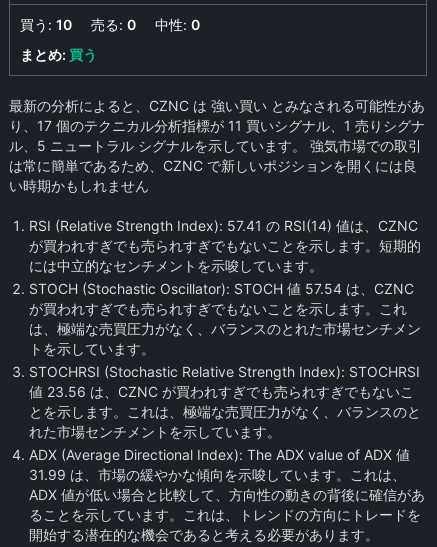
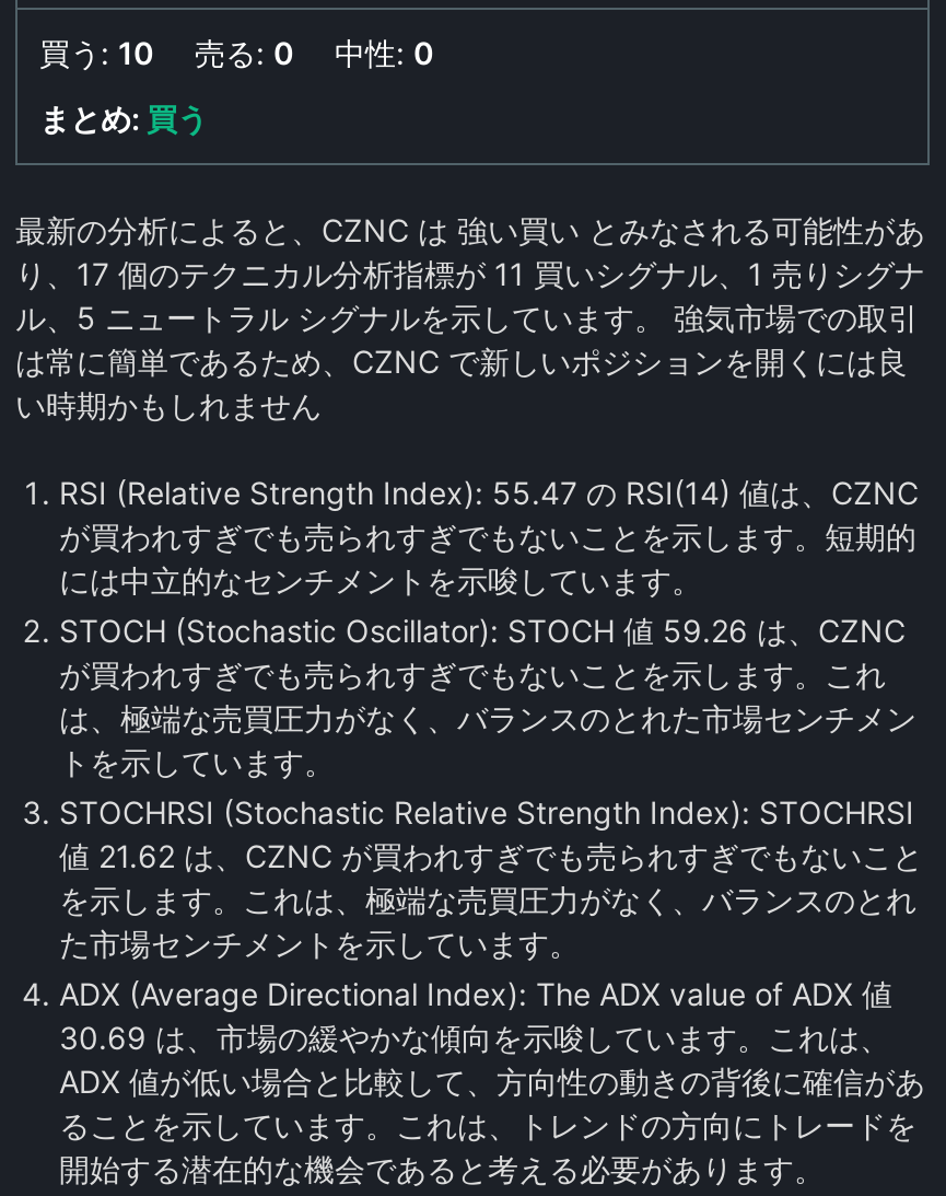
[29,216,418,233] RSI (Relative Strength Index): 57.41 の RSI(14) 値は、CZNC -> [59,473,919,510] RSI (Relative Strength Index): 55.47 の RSI(14) 値は、CZNC
[29,279,414,296] STOCH (Stochastic Oscillator): STOCH 値 57.54 は、CZNC -> [59,611,906,648] STOCH (Stochastic Oscillator): STOCH 値 59.26 は、CZNC
[29,382,421,439] 値 23.56 は、CZNC が買われすぎでも売られすぎでもないこ | とを示します。これは、極端な売買圧力がなく、バランスのと | れた市場センチメントを示しています。 -> [59,836,923,961] 値 21.62 は、CZNC が買われすぎでも売られすぎでもないこと | を示します。これは、極端な売買圧力がなく、バランスのとれ | た市場センチメントを示しています。
[29,465,406,482] 31.99 は、市場の緩やかな傾向を示唆しています。これは、 -> [59,1018,890,1055] 30.69 は、市場の緩やかな傾向を示唆しています。これは、

